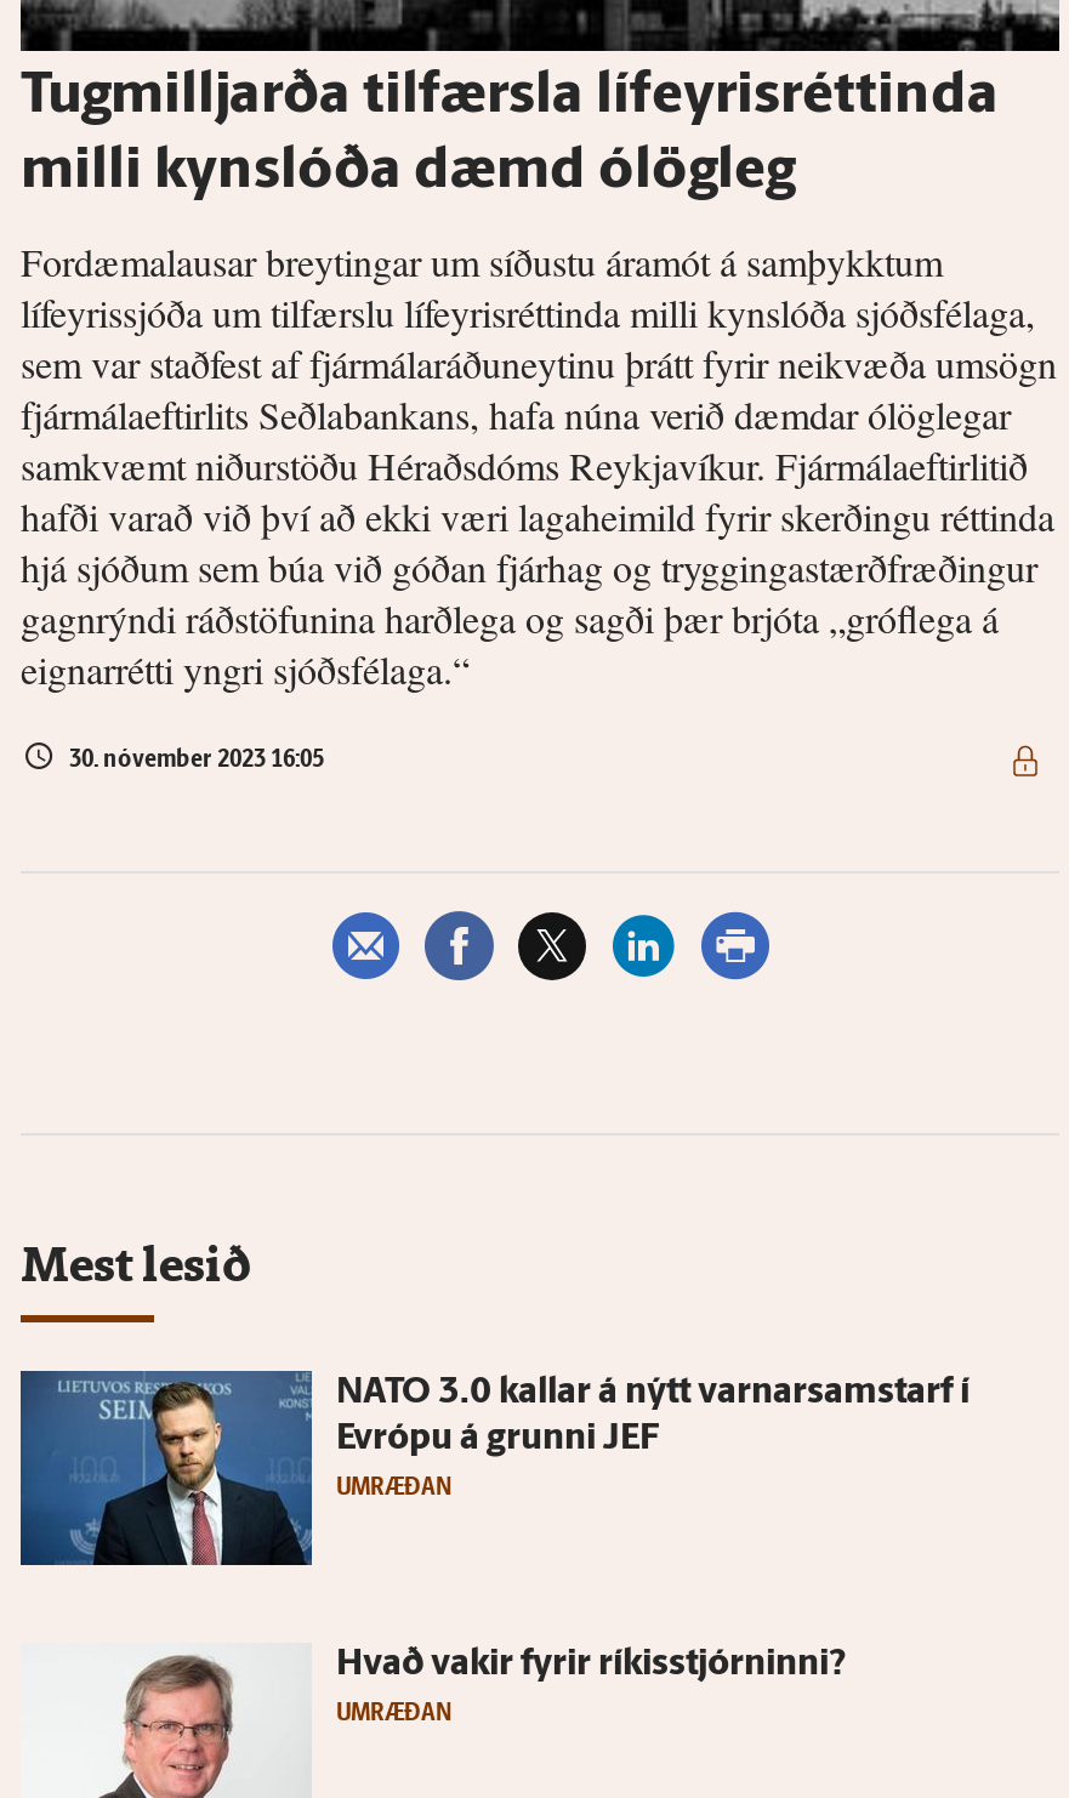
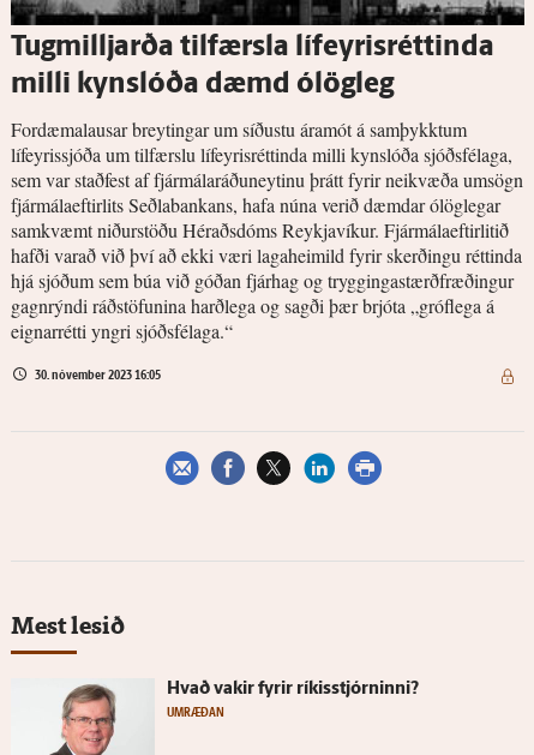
[18,1369,970,1567] [image] | NATO 3.0 kallar á nýtt varnarsamstarf í | Evrópu á grunni JEF | UMRÆÐAN -> none

